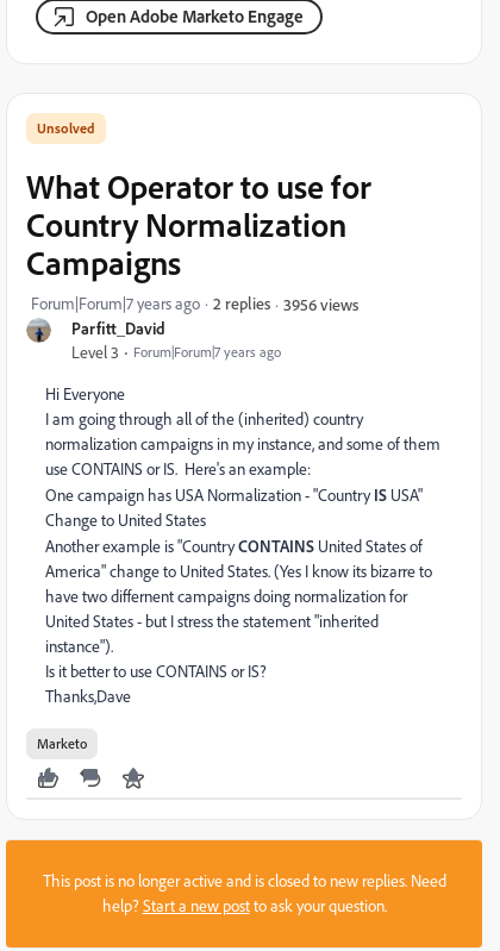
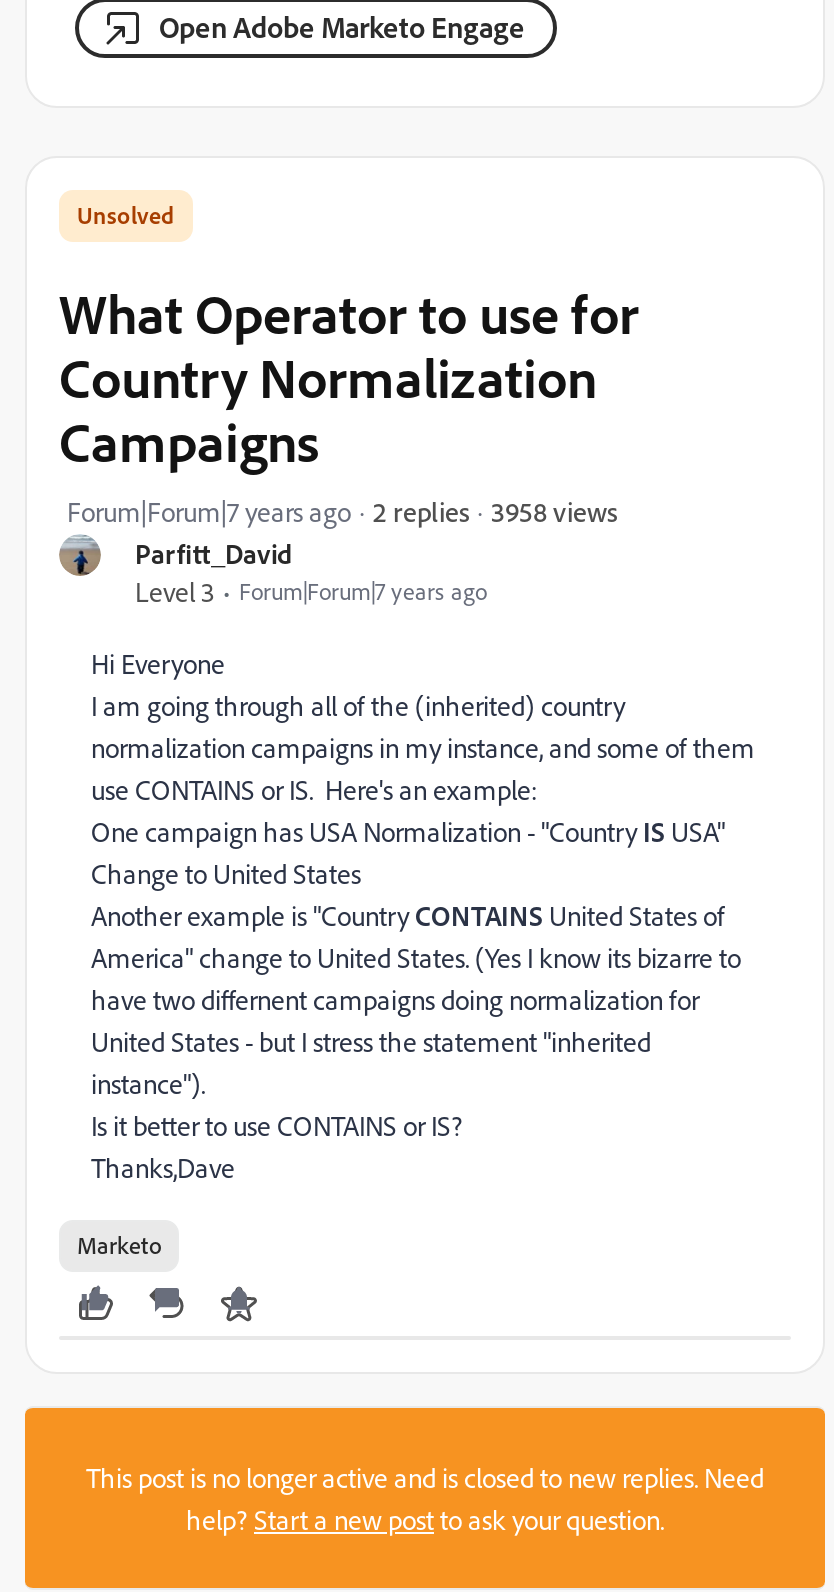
[283,293,358,314] 3956 views -> [491,493,617,527] 3958 views

